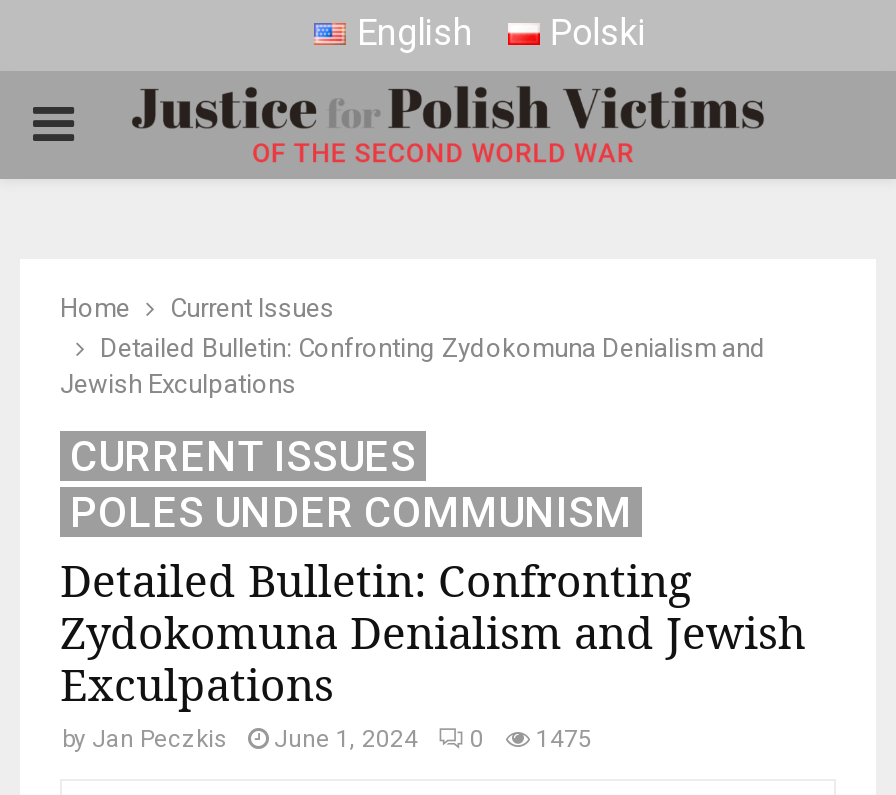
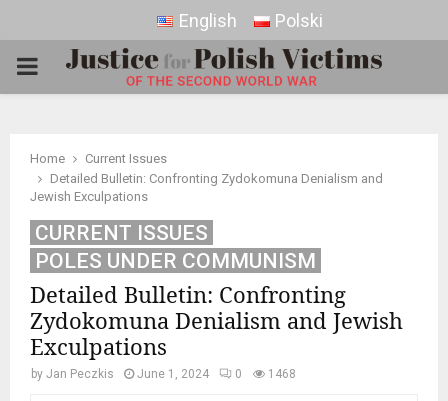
[62,725,592,753] by Jan Peczkis June 1, 2024 0 1475 -> [31,367,296,381] by Jan Peczkis June 1, 2024 0 1468

